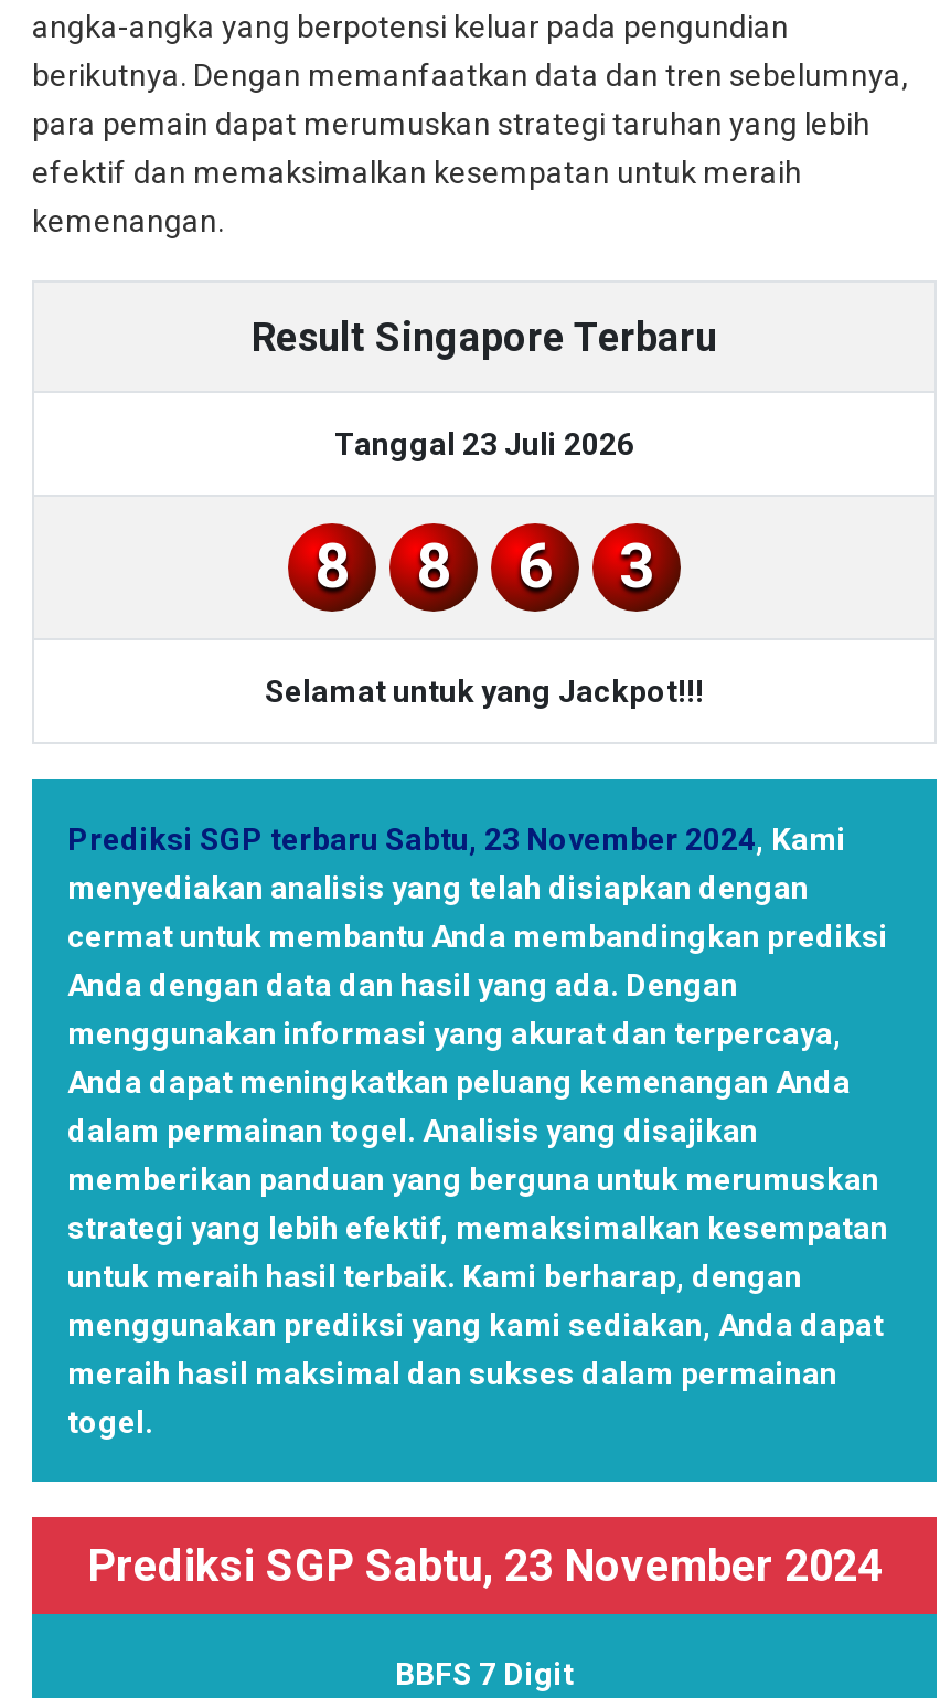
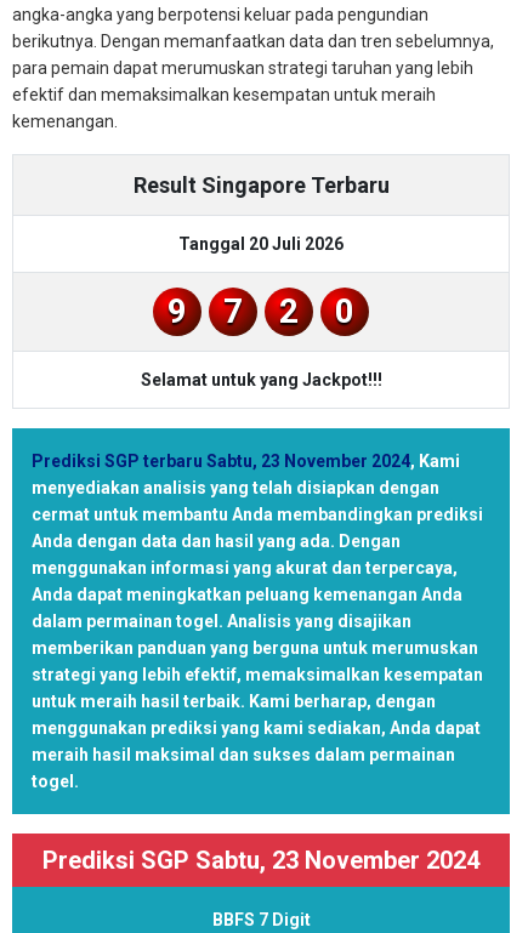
[334,425,634,461] Tanggal 23 Juli 2026 -> [178,234,344,253] Tanggal 20 Juli 2026
[314,529,350,602] 8 -> [168,291,187,331] 9
[416,529,451,602] 8 -> [223,291,243,331] 7
[517,529,553,602] 6 -> [279,291,299,331] 2
[619,529,654,602] 3 -> [335,291,354,331] 0

